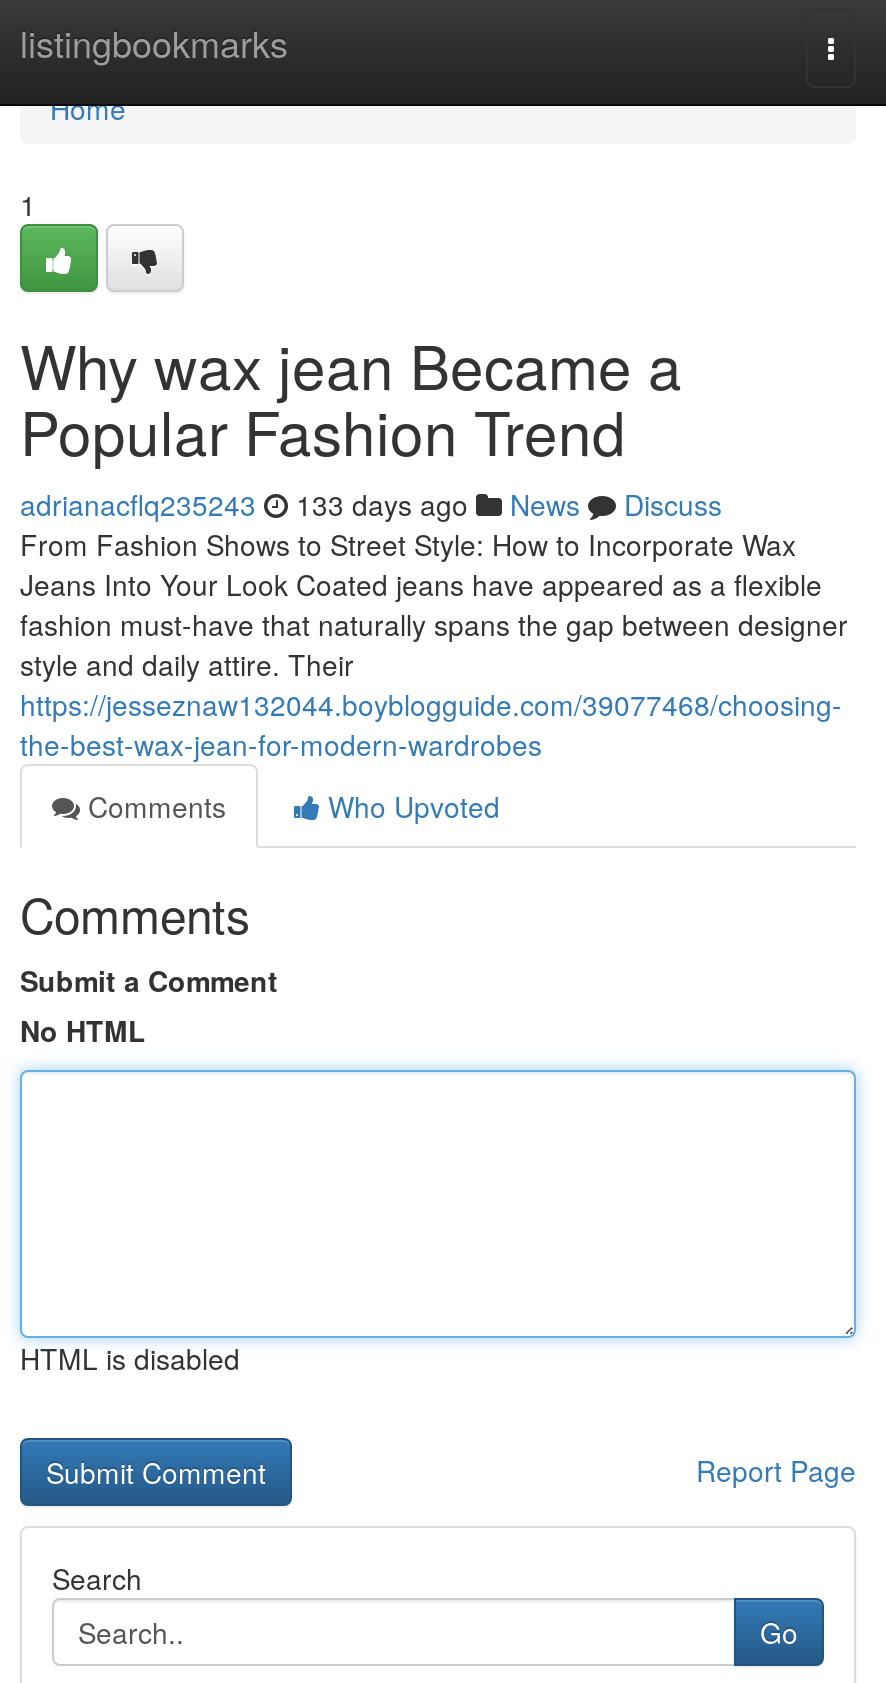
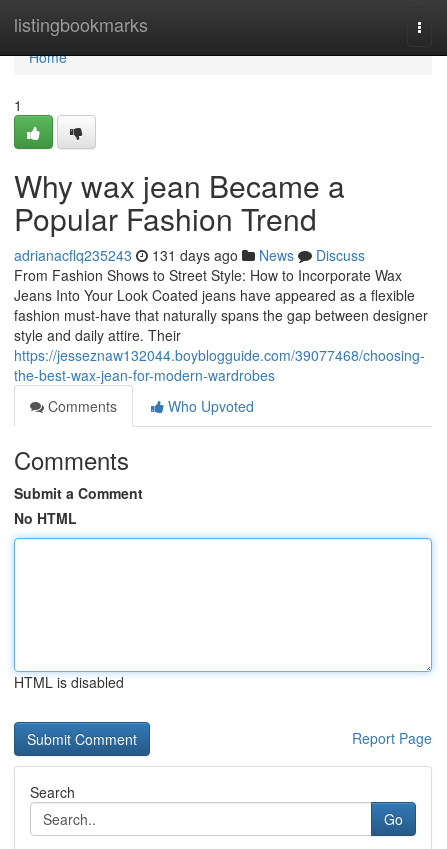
[20,484,722,524] adrianacflq235243 133 days ago News Discuss -> [14,245,365,265] adrianacflq235243 131 days ago News Discuss

